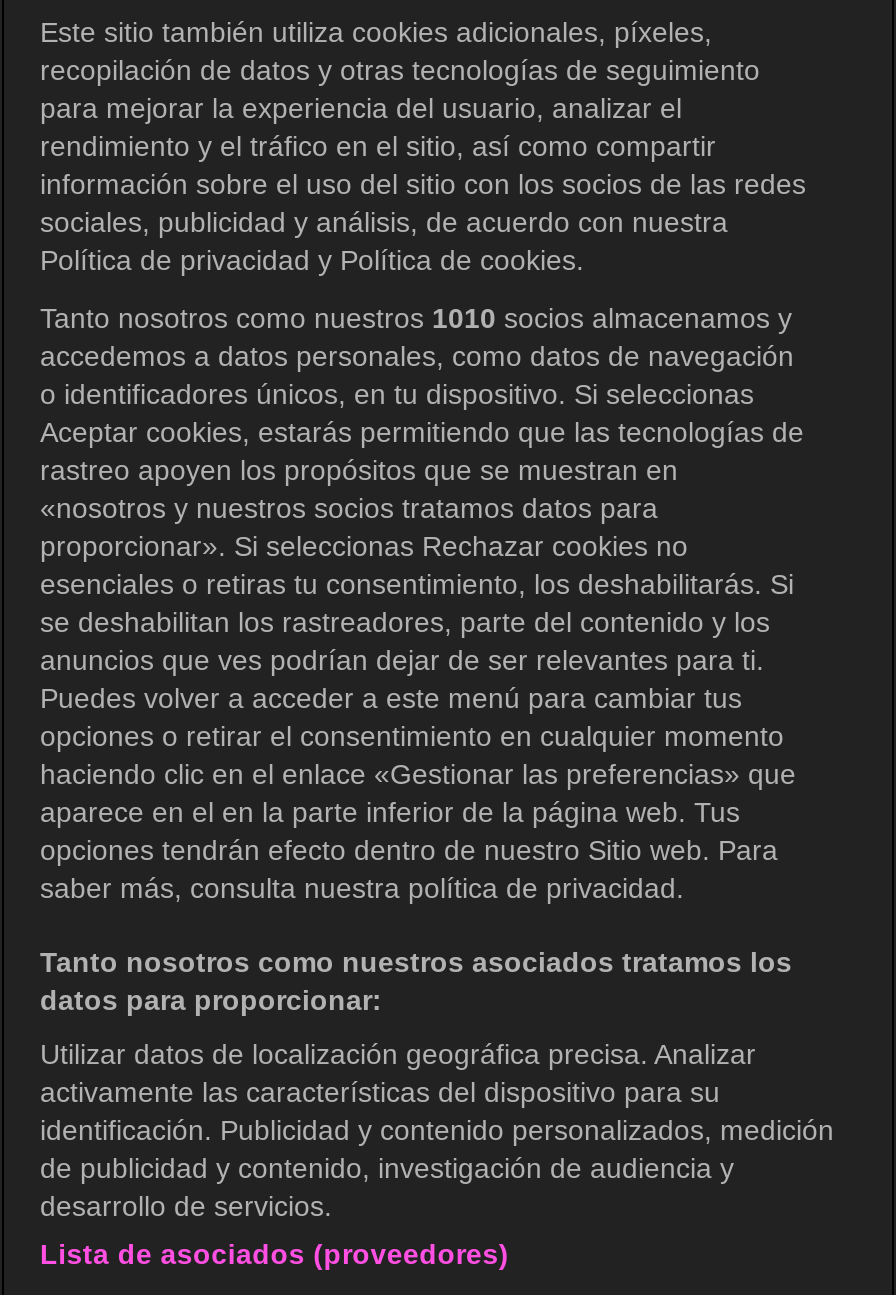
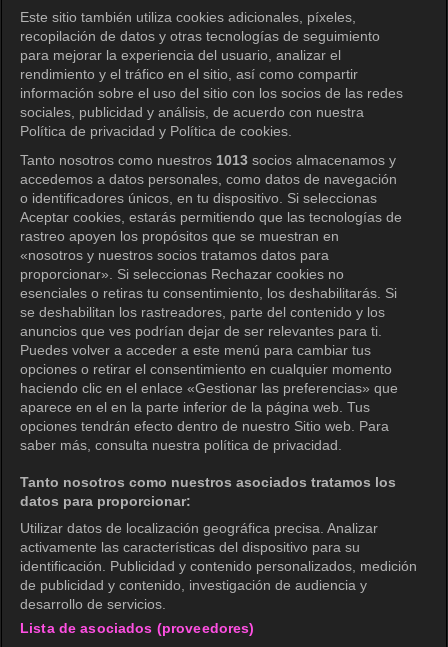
[40,302,792,334] Tanto nosotros como nuestros 1010 socios almacenamos y -> [20,152,396,168] Tanto nosotros como nuestros 1013 socios almacenamos y

